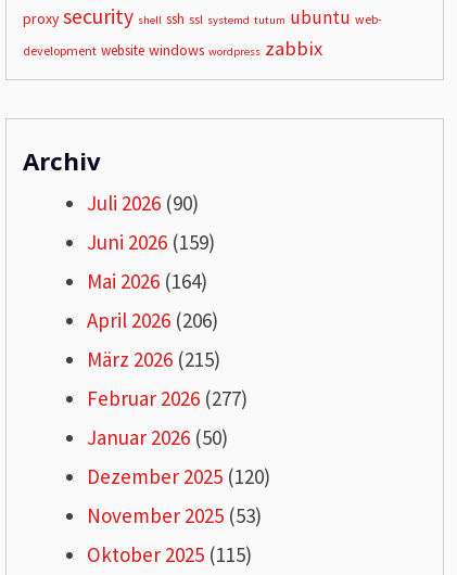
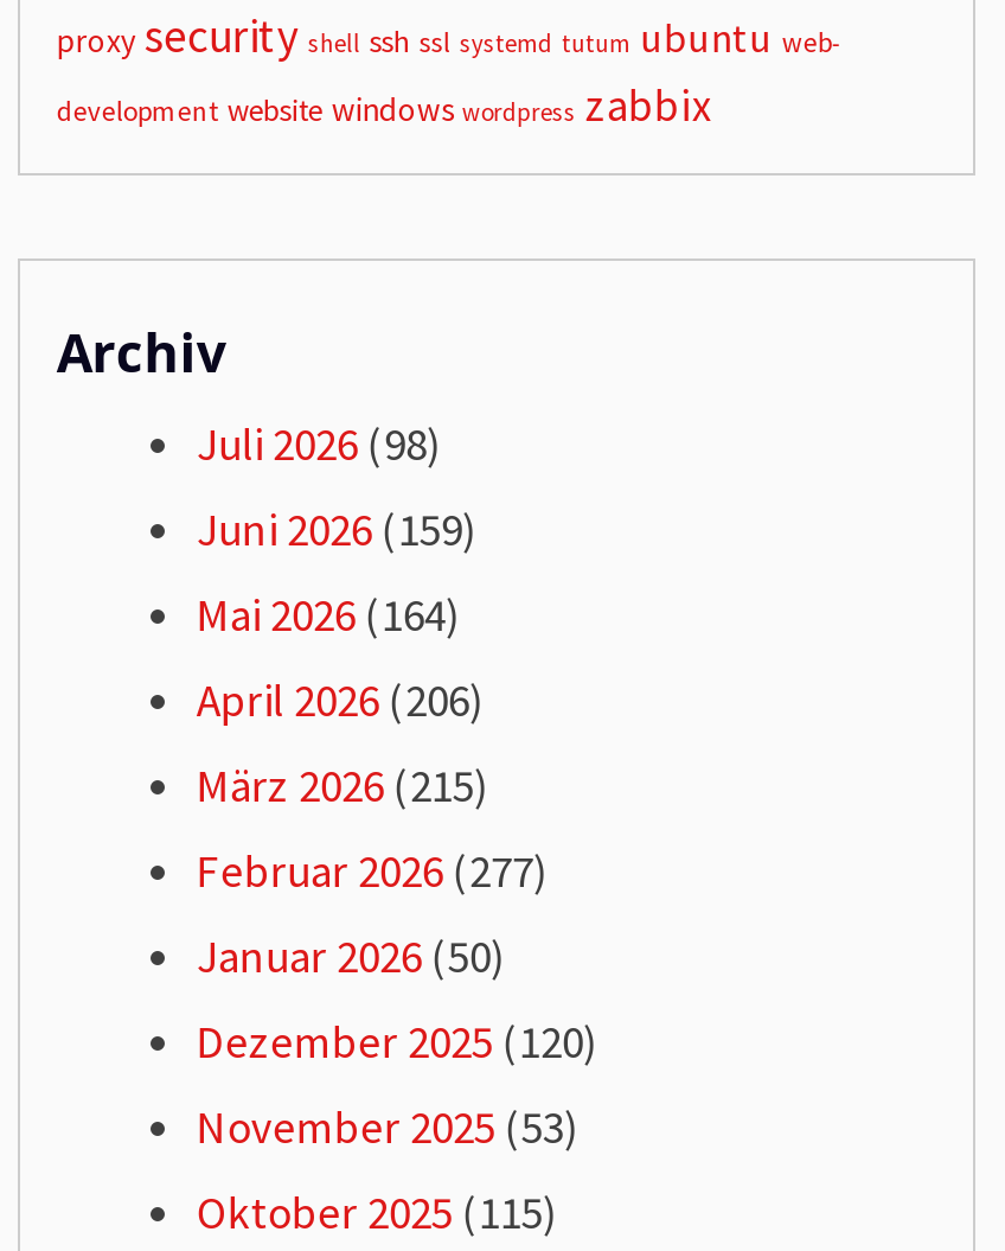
[87,190,199,216] Juli 2026 (90) -> [196,415,441,472] Juli 2026 (98)

